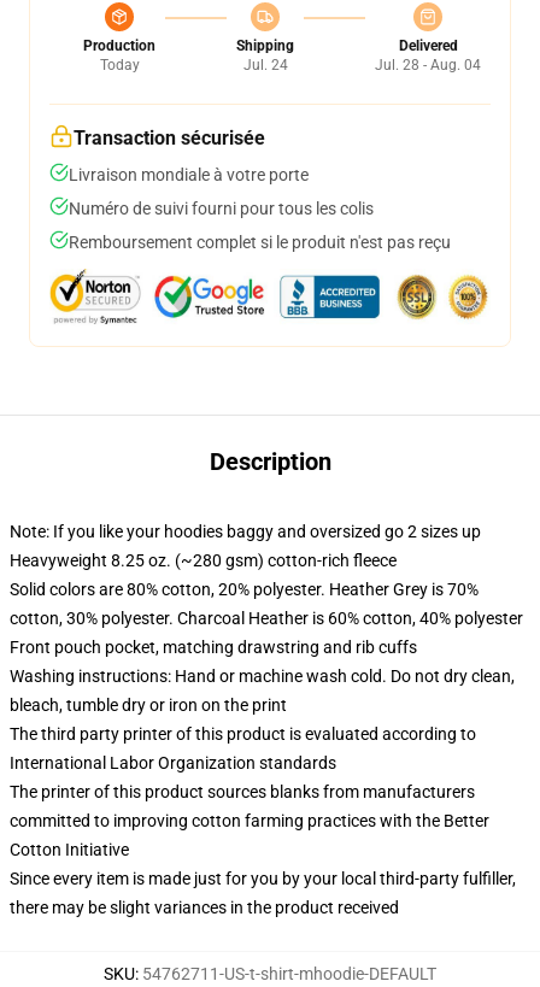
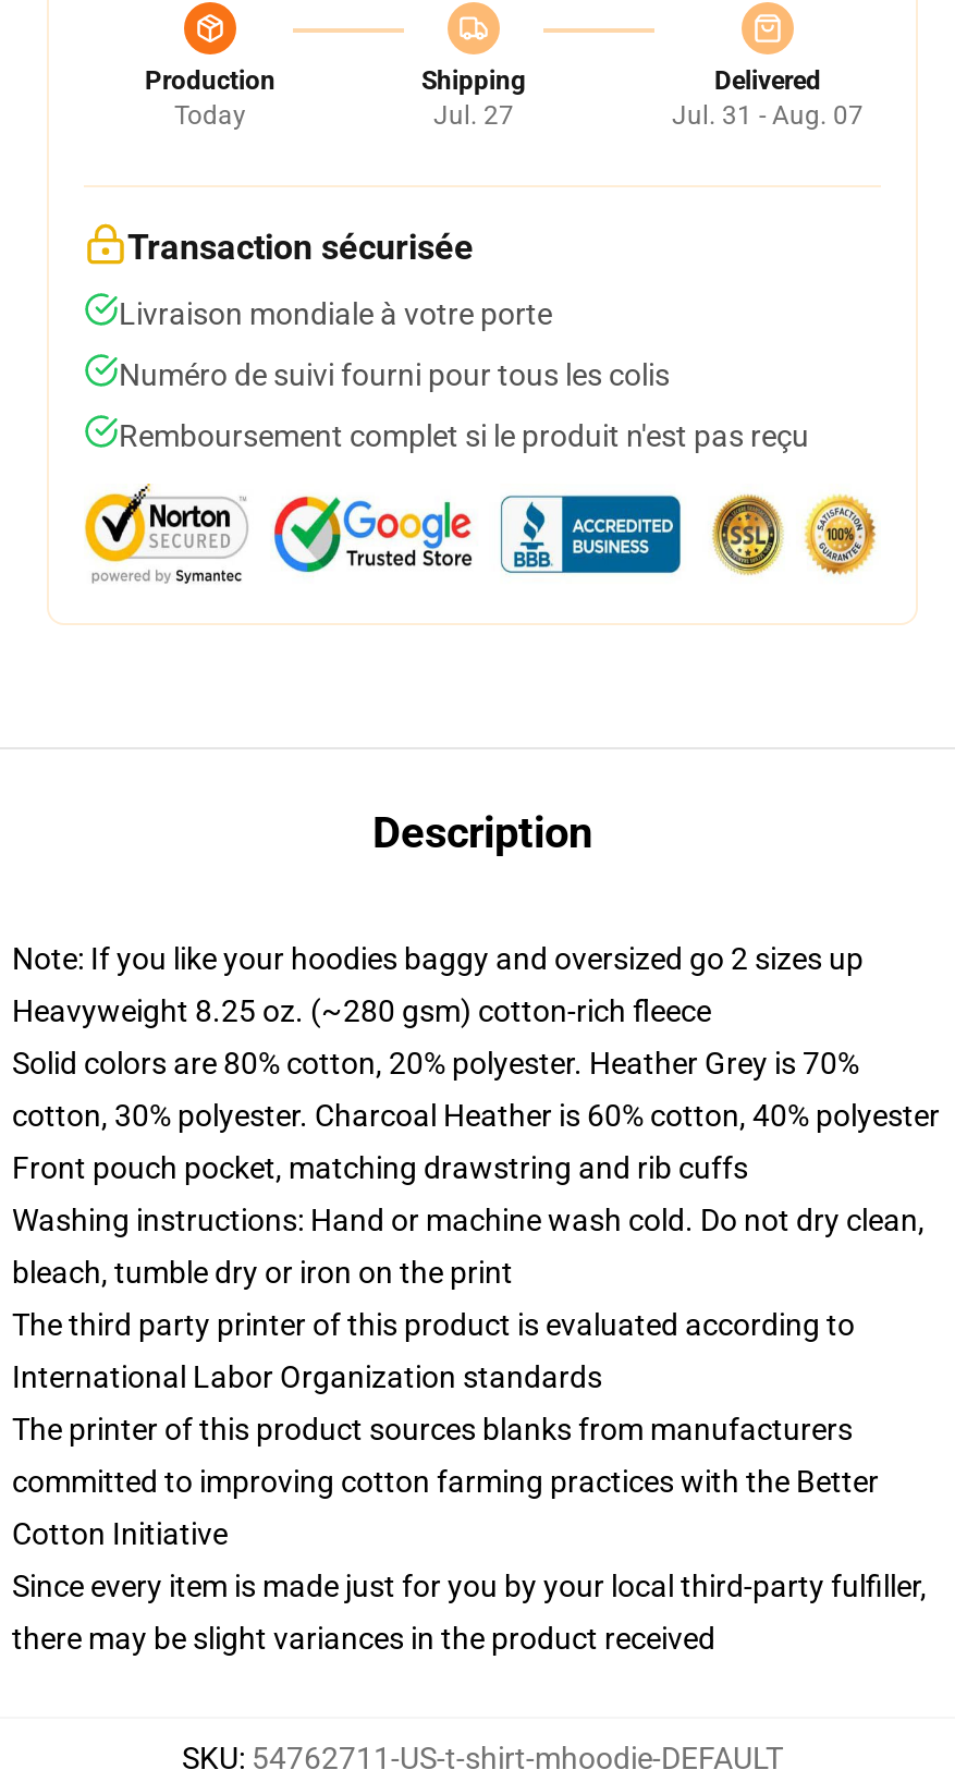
[243,57,287,74] Jul. 24 -> [433,100,514,131] Jul. 27
[375,57,481,74] Jul. 28 - Aug. 04 -> [672,100,864,131] Jul. 31 - Aug. 07

